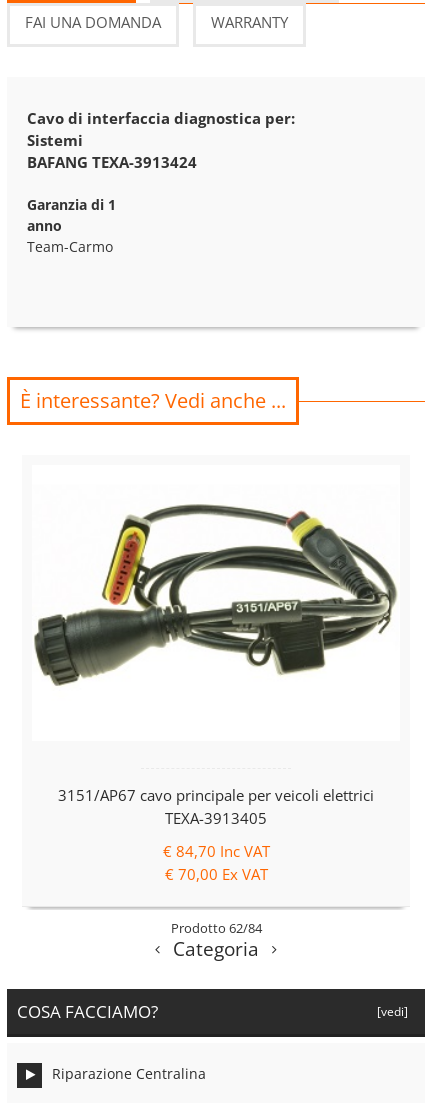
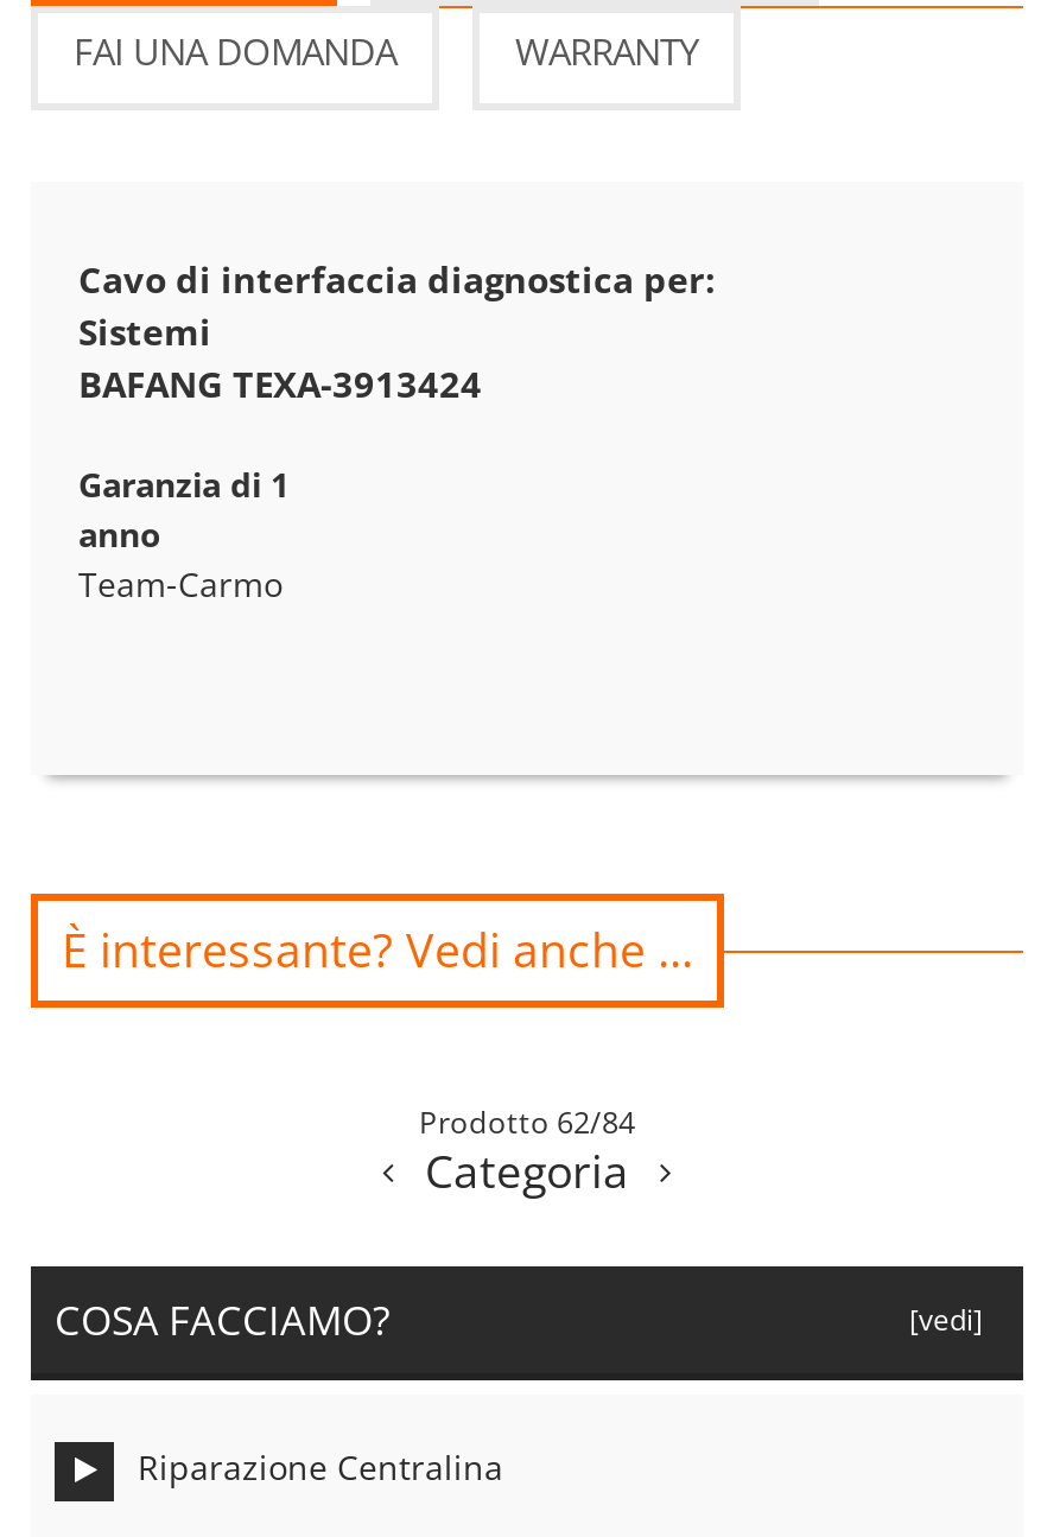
[33,504,398,686] [image] -> none
[58,785,374,885] 3151/AP67 cavo principale per veicoli elettrici | TEXA-3913405 | € 84,70 Inc VAT | € 70,00 Ex VAT -> none

